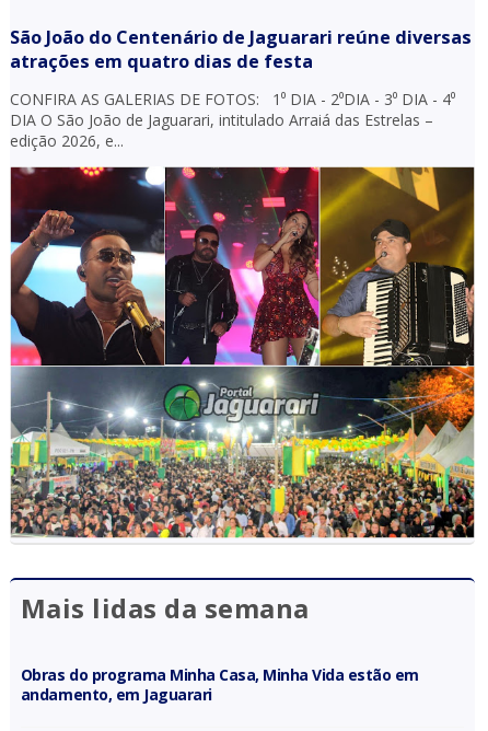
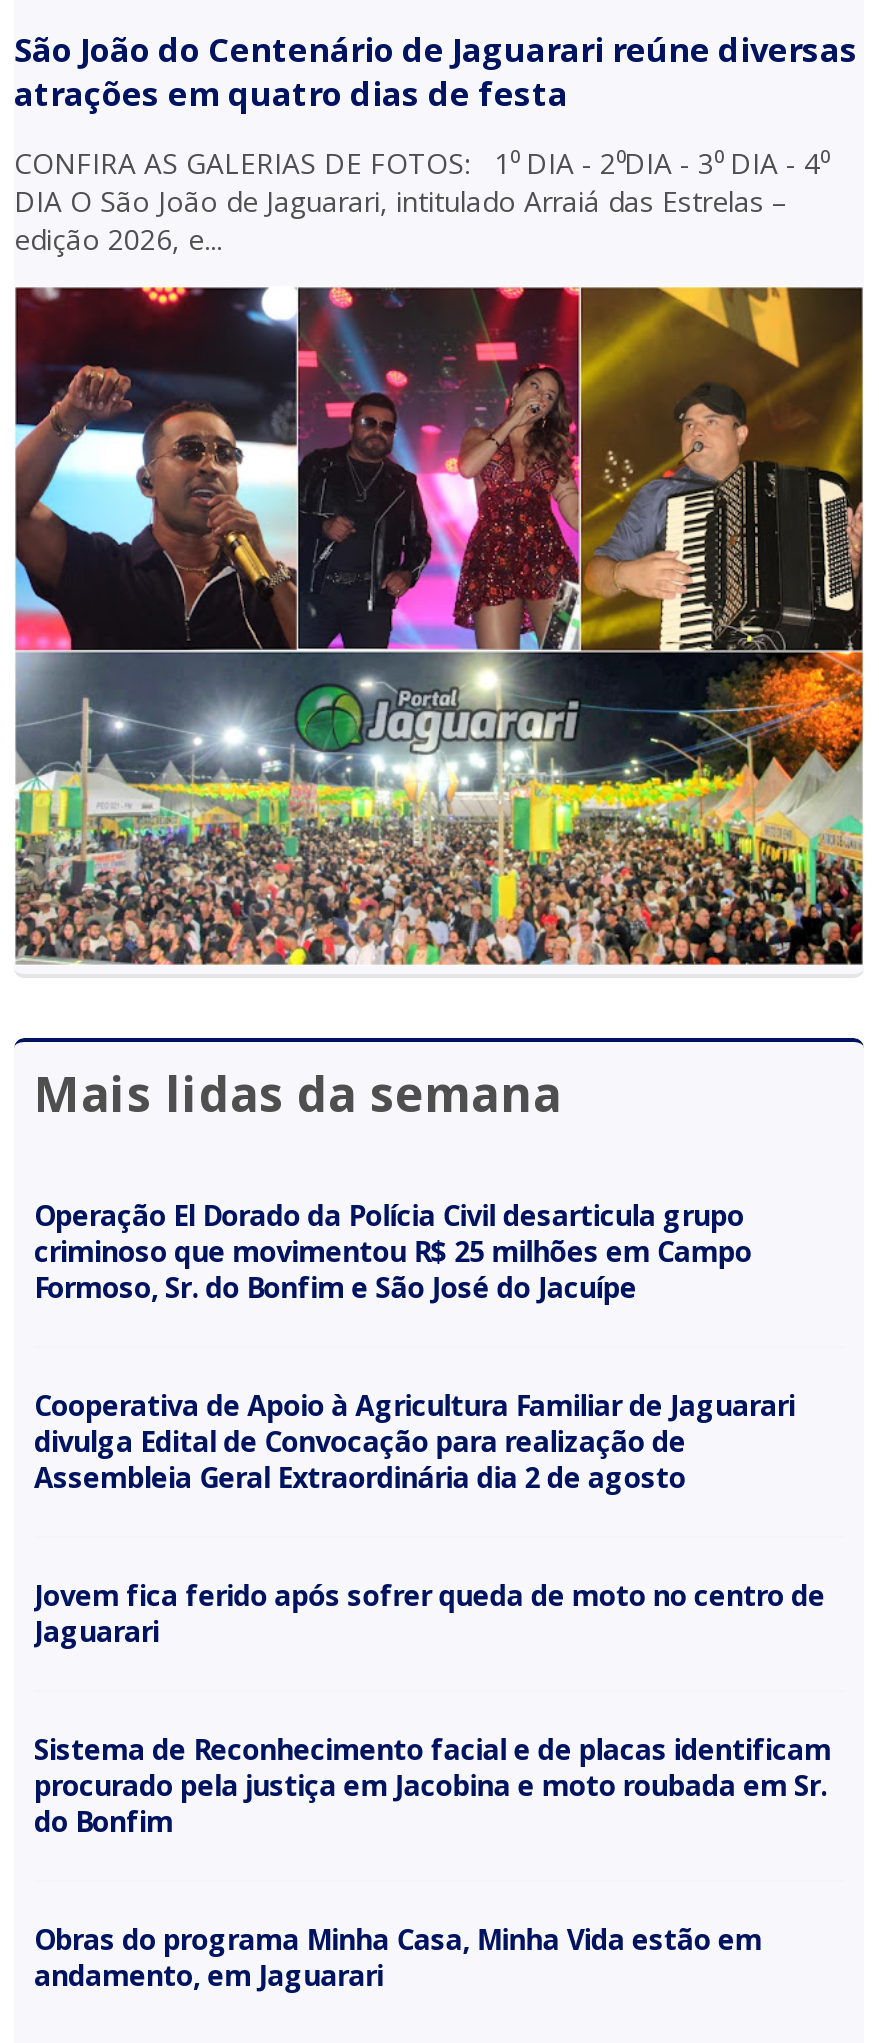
none -> [34,1195,831,1839] Operação El Dorado da Polícia Civil desarticula grupo | criminoso que movimentou R$ 25 milhões em Campo | Formoso, Sr. do Bonfim e São José do Jacuípe | Cooperativa de Apoio à Agricultura Familiar de Jaguarari | divulga Edital de Convocação para realização de | Assembleia Geral Extraordinária dia 2 de agosto | Jovem fica ferido após sofrer queda de moto no centro de | Jaguarari | Sistema de Reconhecimento facial e de placas identificam | procurado pela justiça em Jacobina e moto roubada em Sr. | do Bonfim

